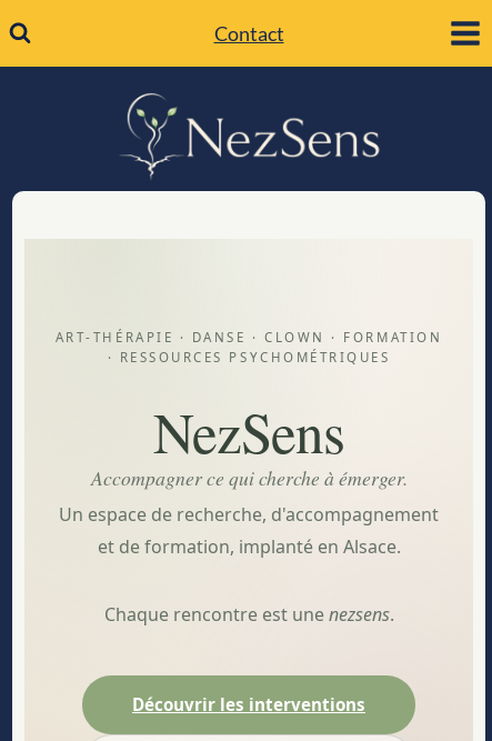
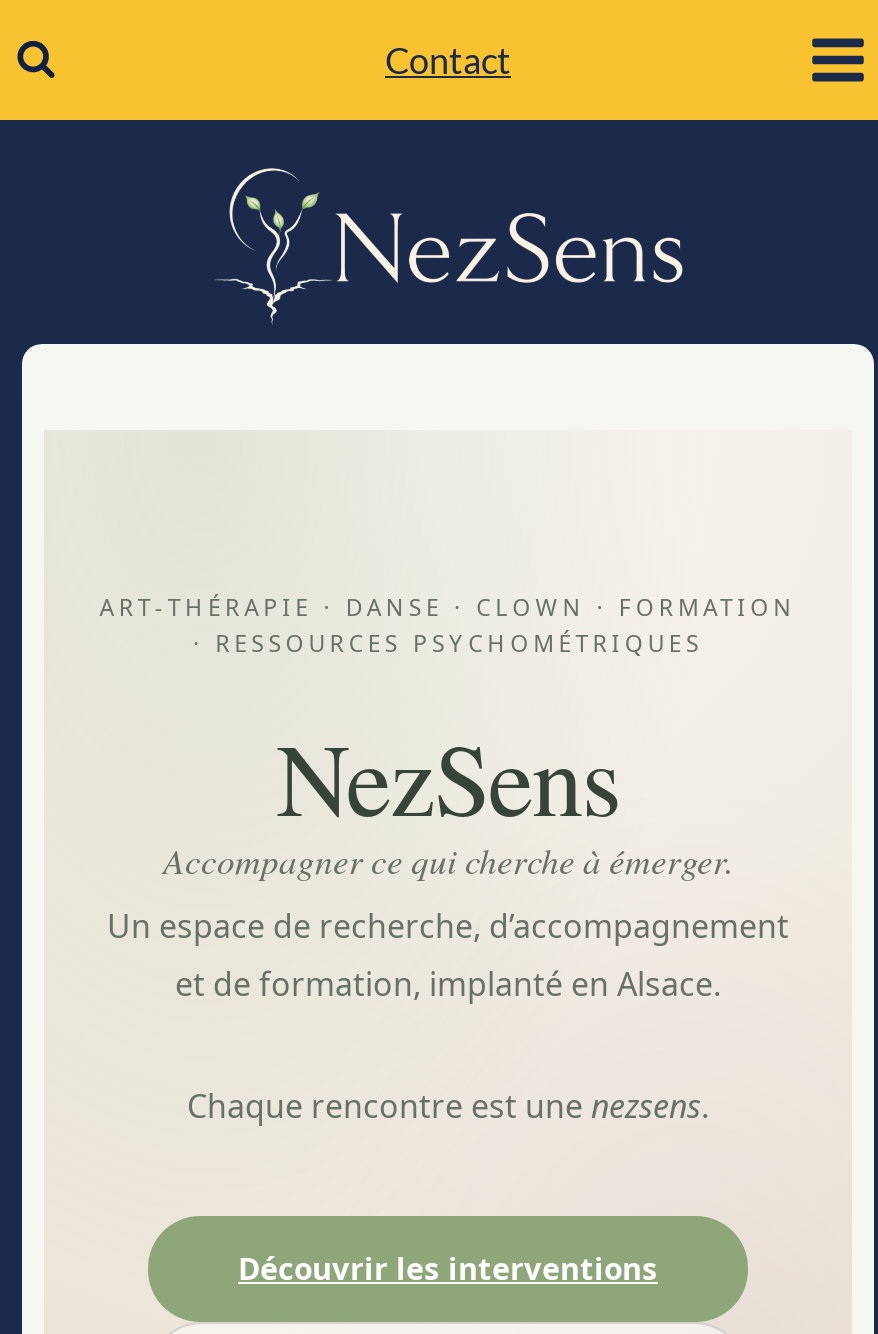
[59,502,439,526] Un espace de recherche, d'accompagnement -> [107,904,789,948] Un espace de recherche, d’accompagnement

